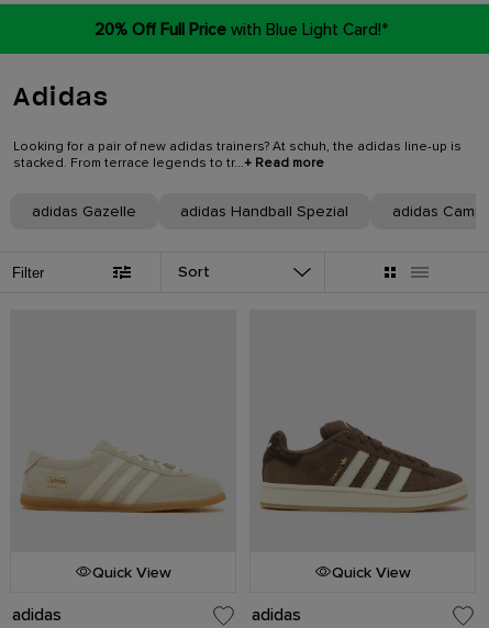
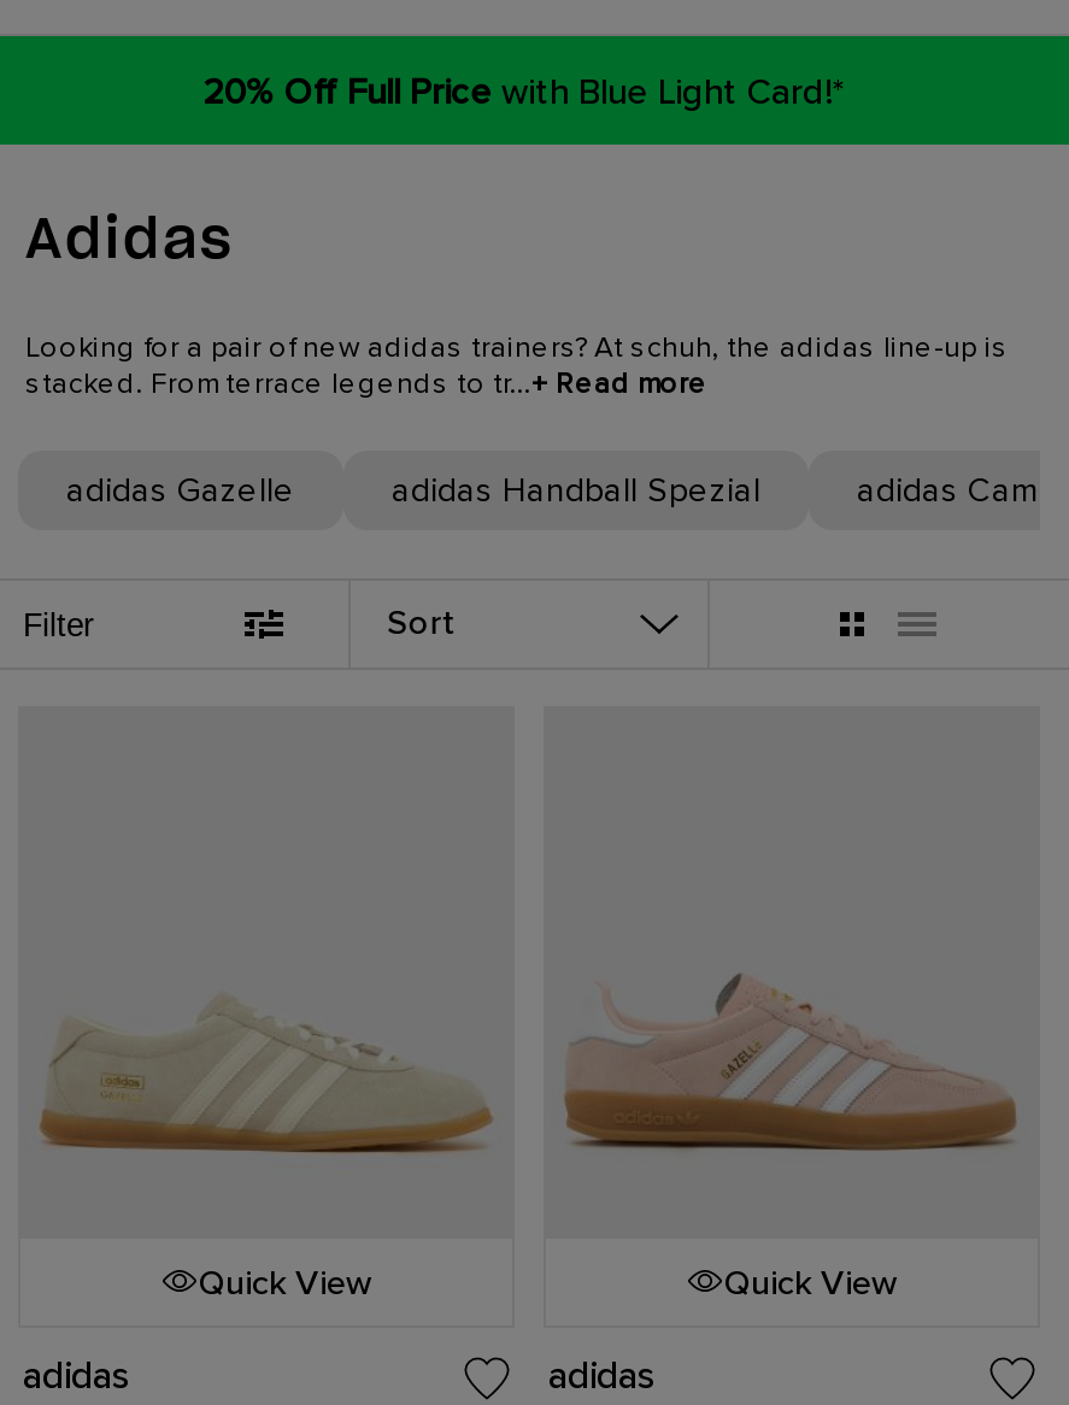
[259,419,468,512] [image] -> [563,950,1021,1147] [image]

